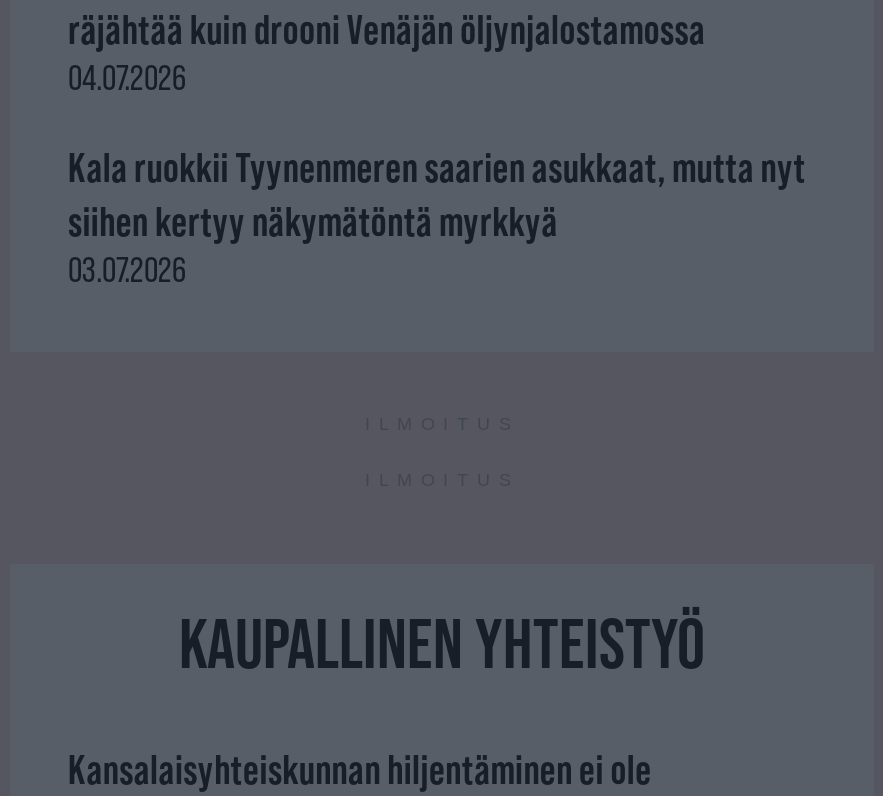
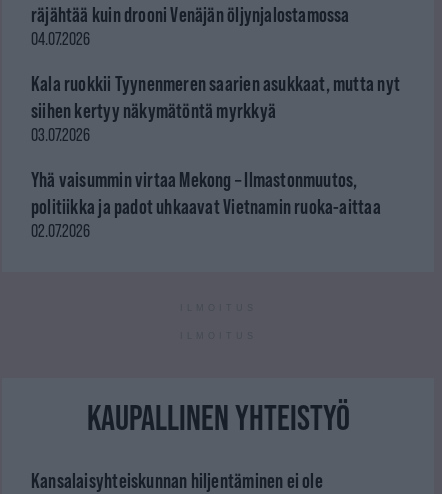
none -> [31,168,381,241] Yhä vaisummin virtaa Mekong – Ilmastonmuutos, | politiikka ja padot uhkaavat Vietnamin ruoka-aittaa | 02.07.2026

